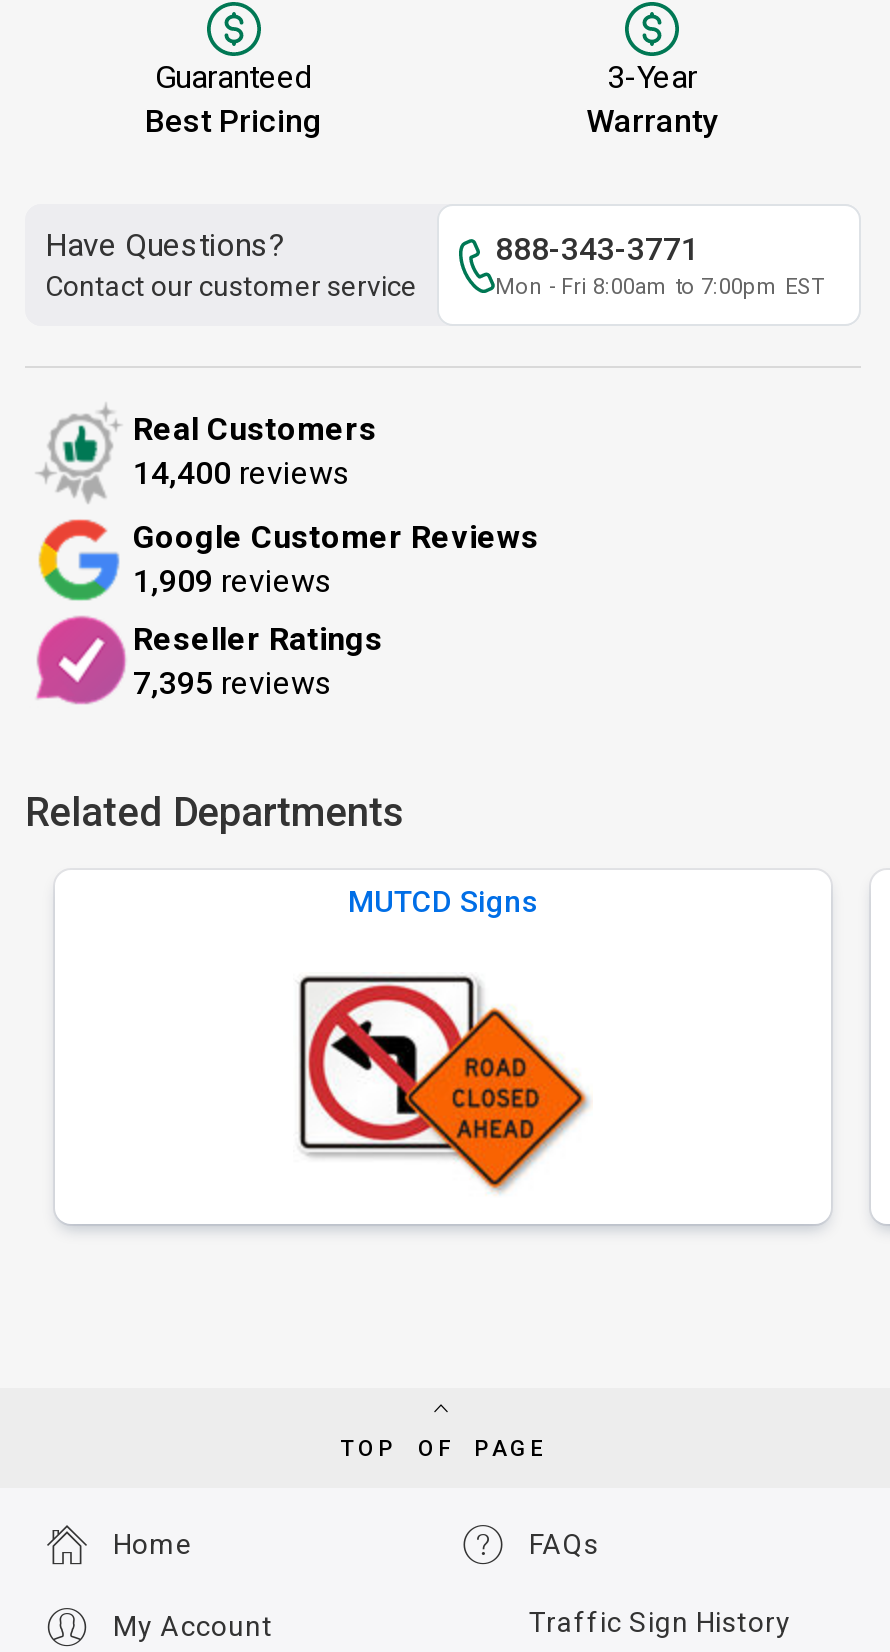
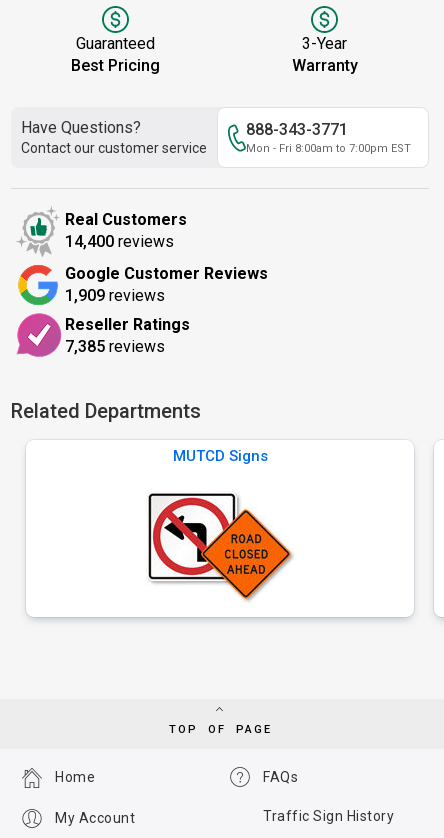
[133,663,333,701] 7,395 reviews -> [65,336,165,355] 7,385 reviews

